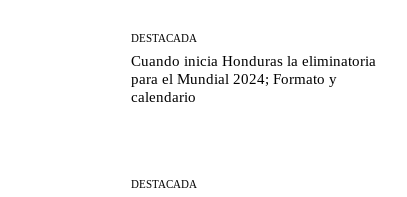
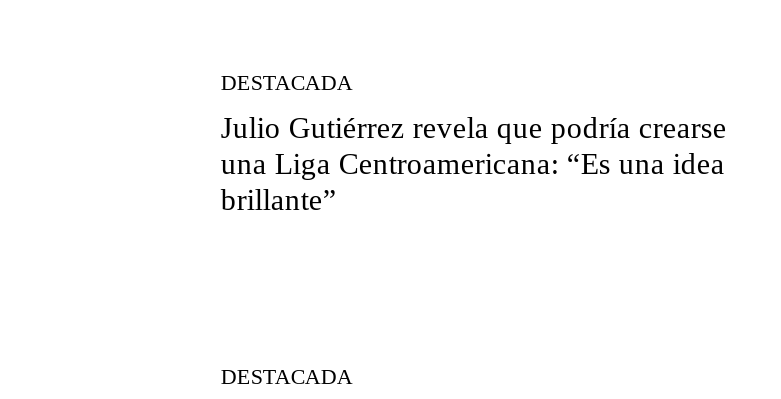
[131,53,376,105] Cuando inicia Honduras la eliminatoria | para el Mundial 2024; Formato y | calendario -> [221,113,727,217] Julio Gutiérrez revela que podría crearse | una Liga Centroamericana: “Es una idea | brillante”

